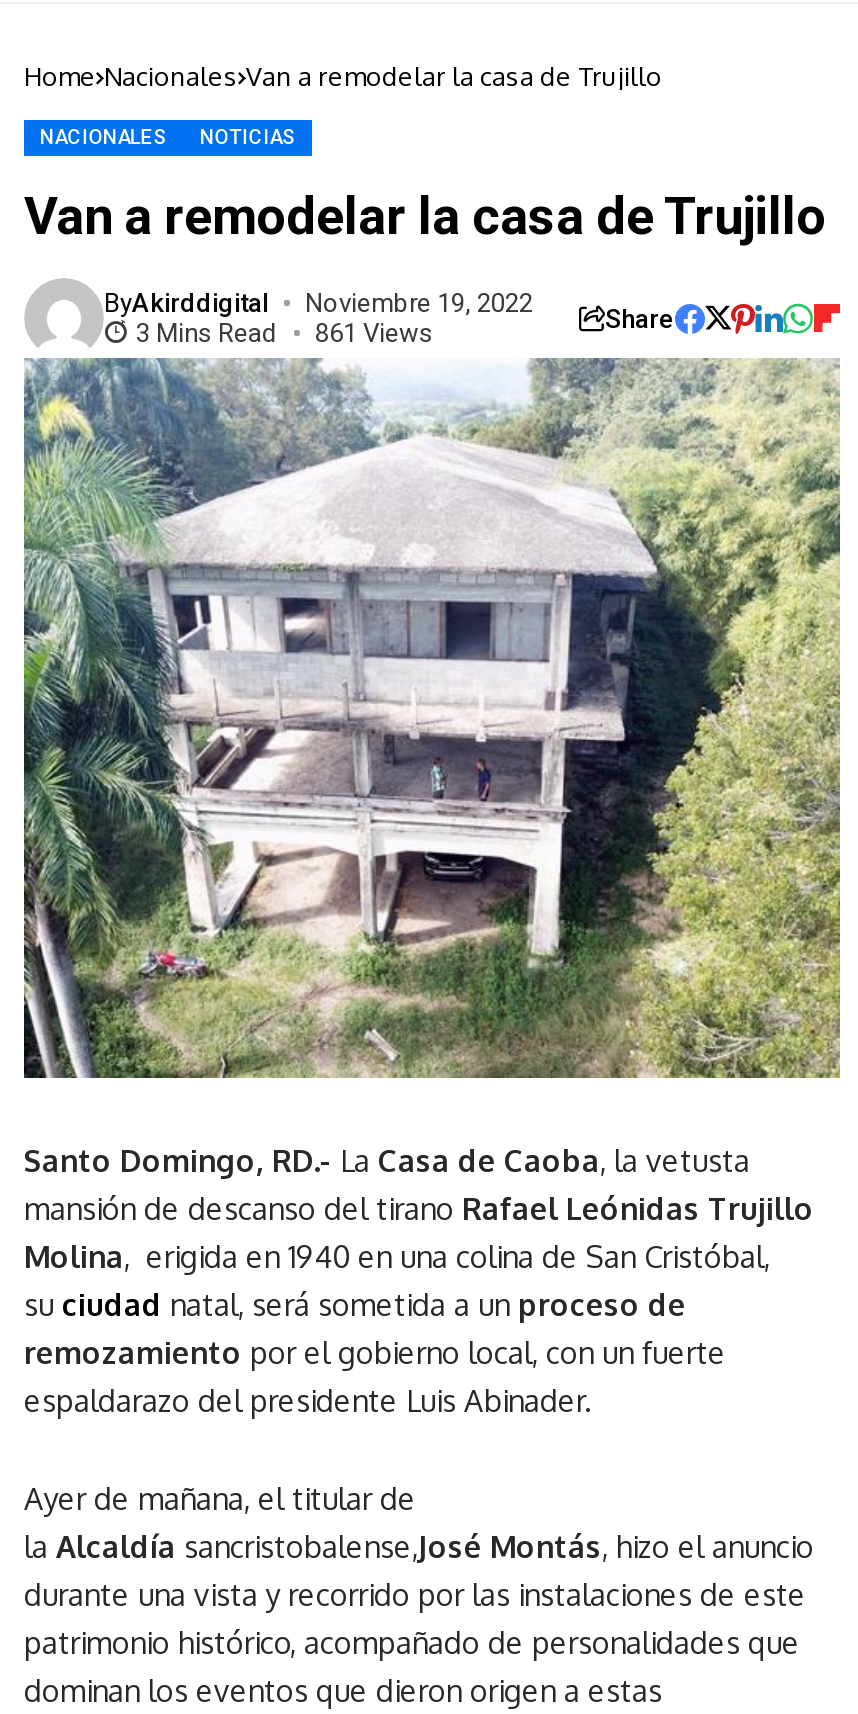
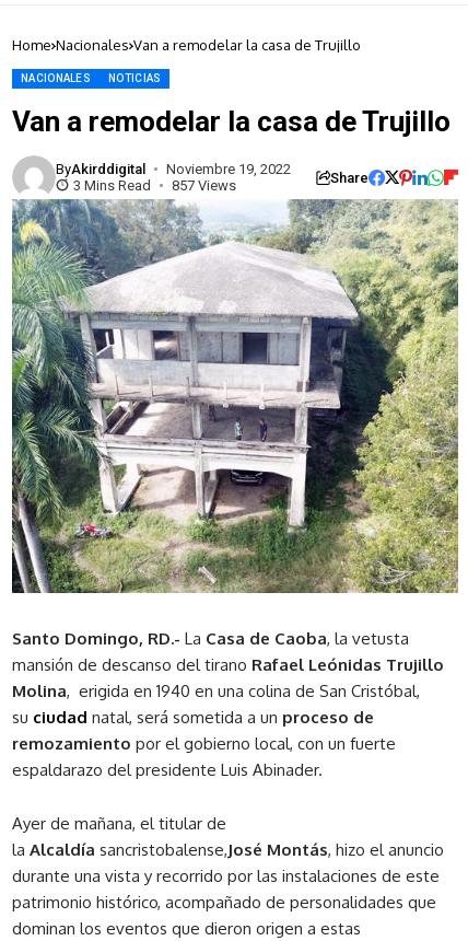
[136,318,433,348] 3 Mins Read 861 Views -> [73,177,236,194] 3 Mins Read 857 Views

